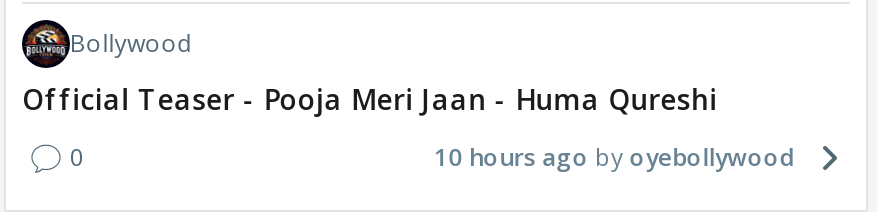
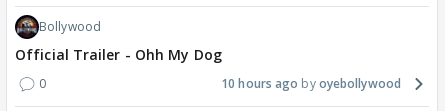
[22,79,718,117] Official Teaser - Pooja Meri Jaan - Huma Qureshi -> [15,45,222,64] Official Trailer - Ohh My Dog

